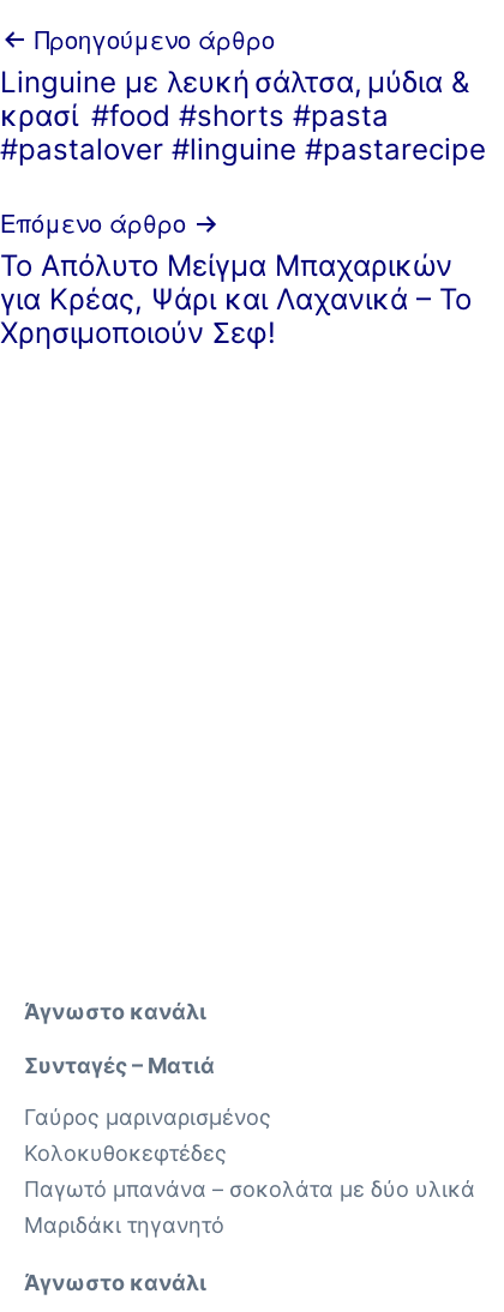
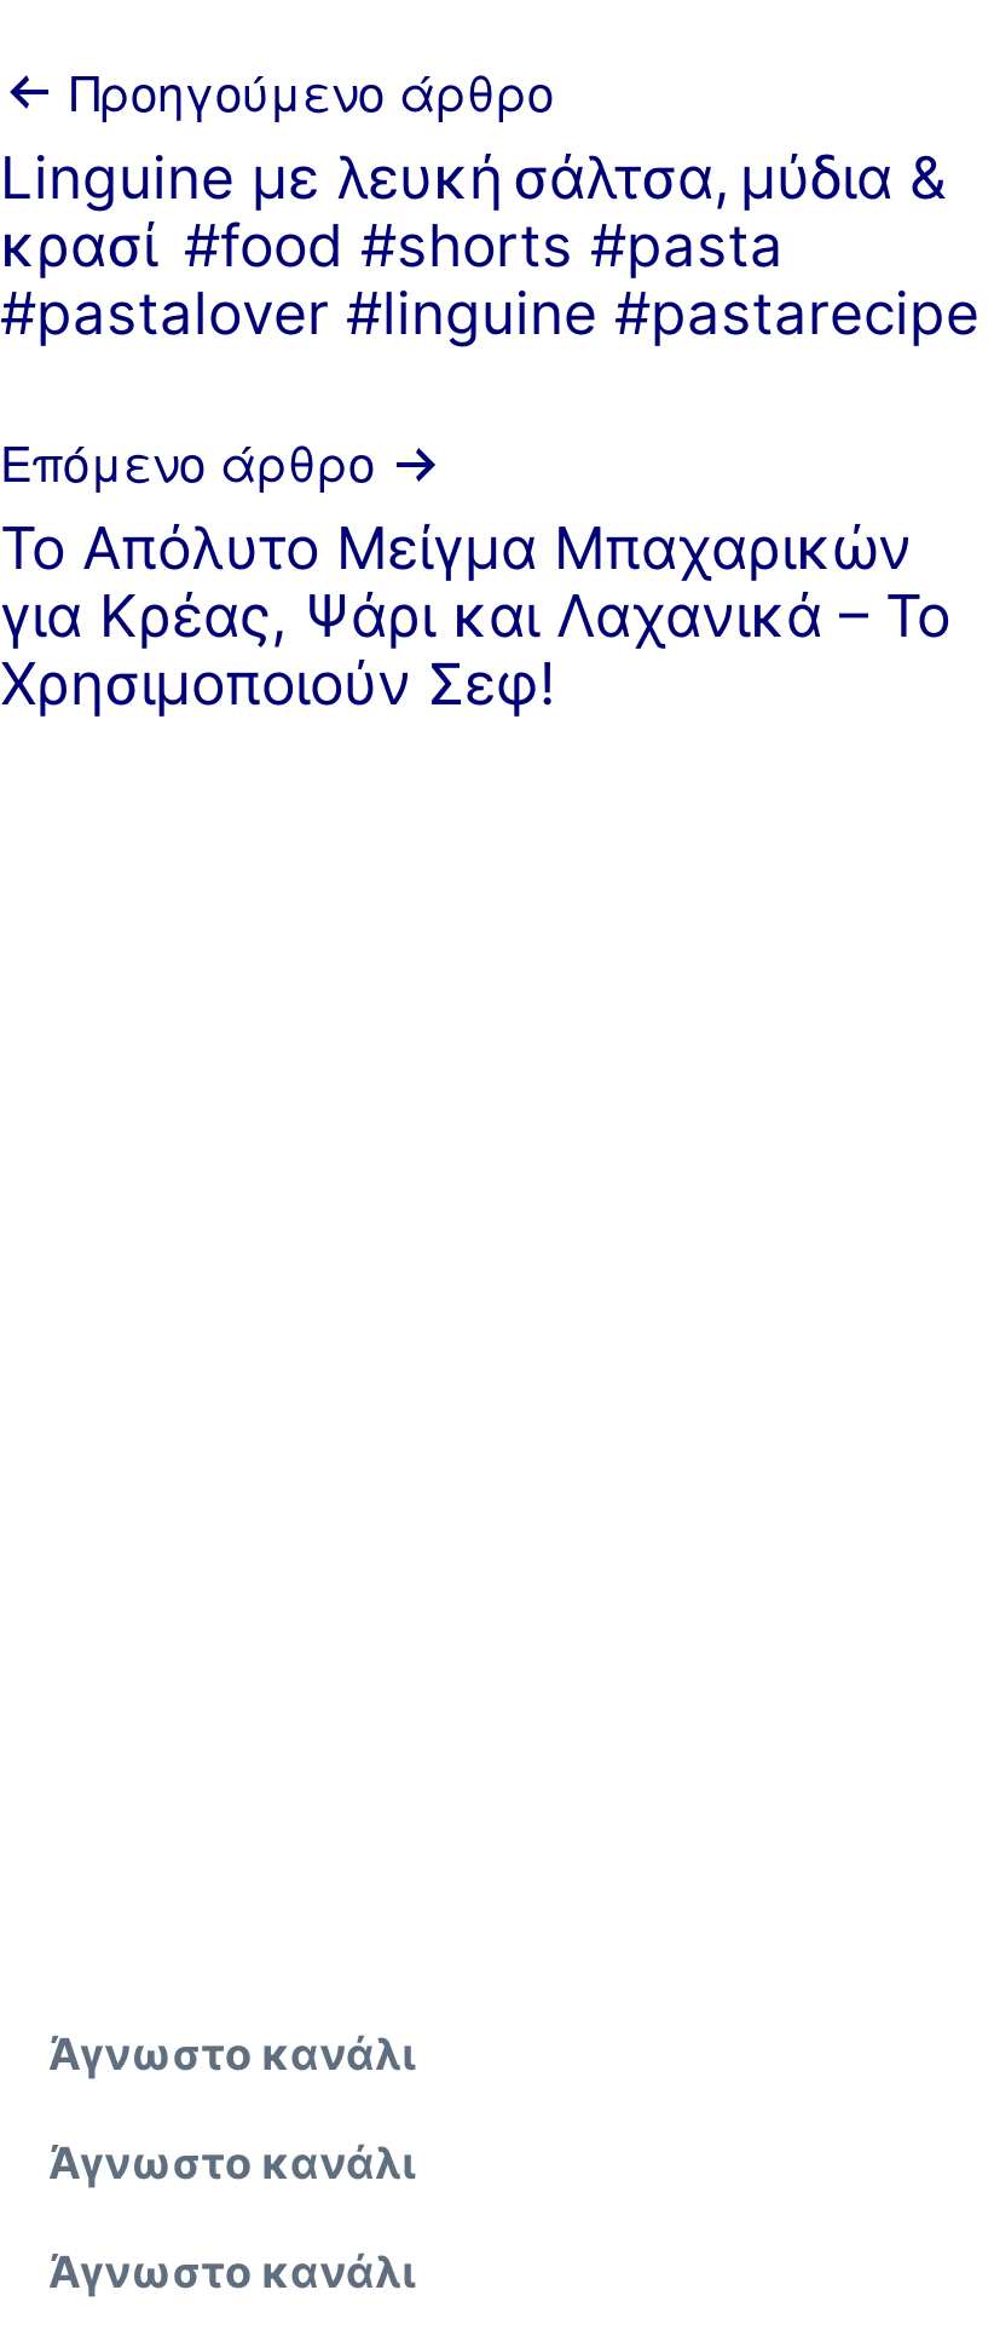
[24,1054,475,1238] Συνταγές – Ματιά | Γαύρος μαριναρισμένος | Κολοκυθοκεφτέδες | Παγωτό μπανάνα – σοκολάτα με δύο υλικά | Μαριδάκι τηγανητό -> [48,2139,416,2190] Άγνωστο κανάλι

